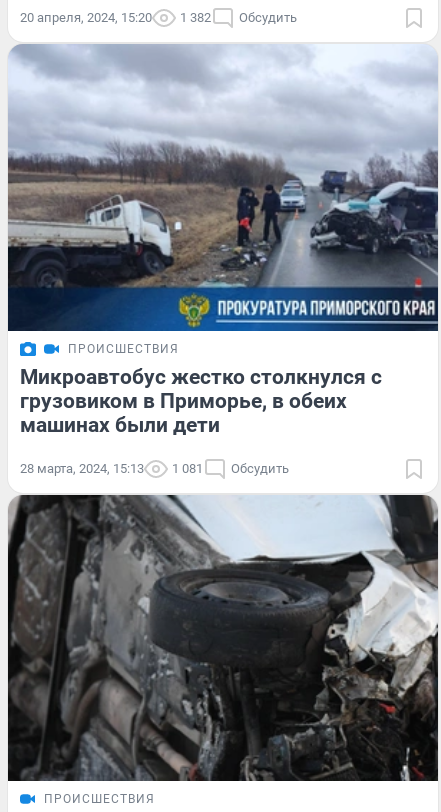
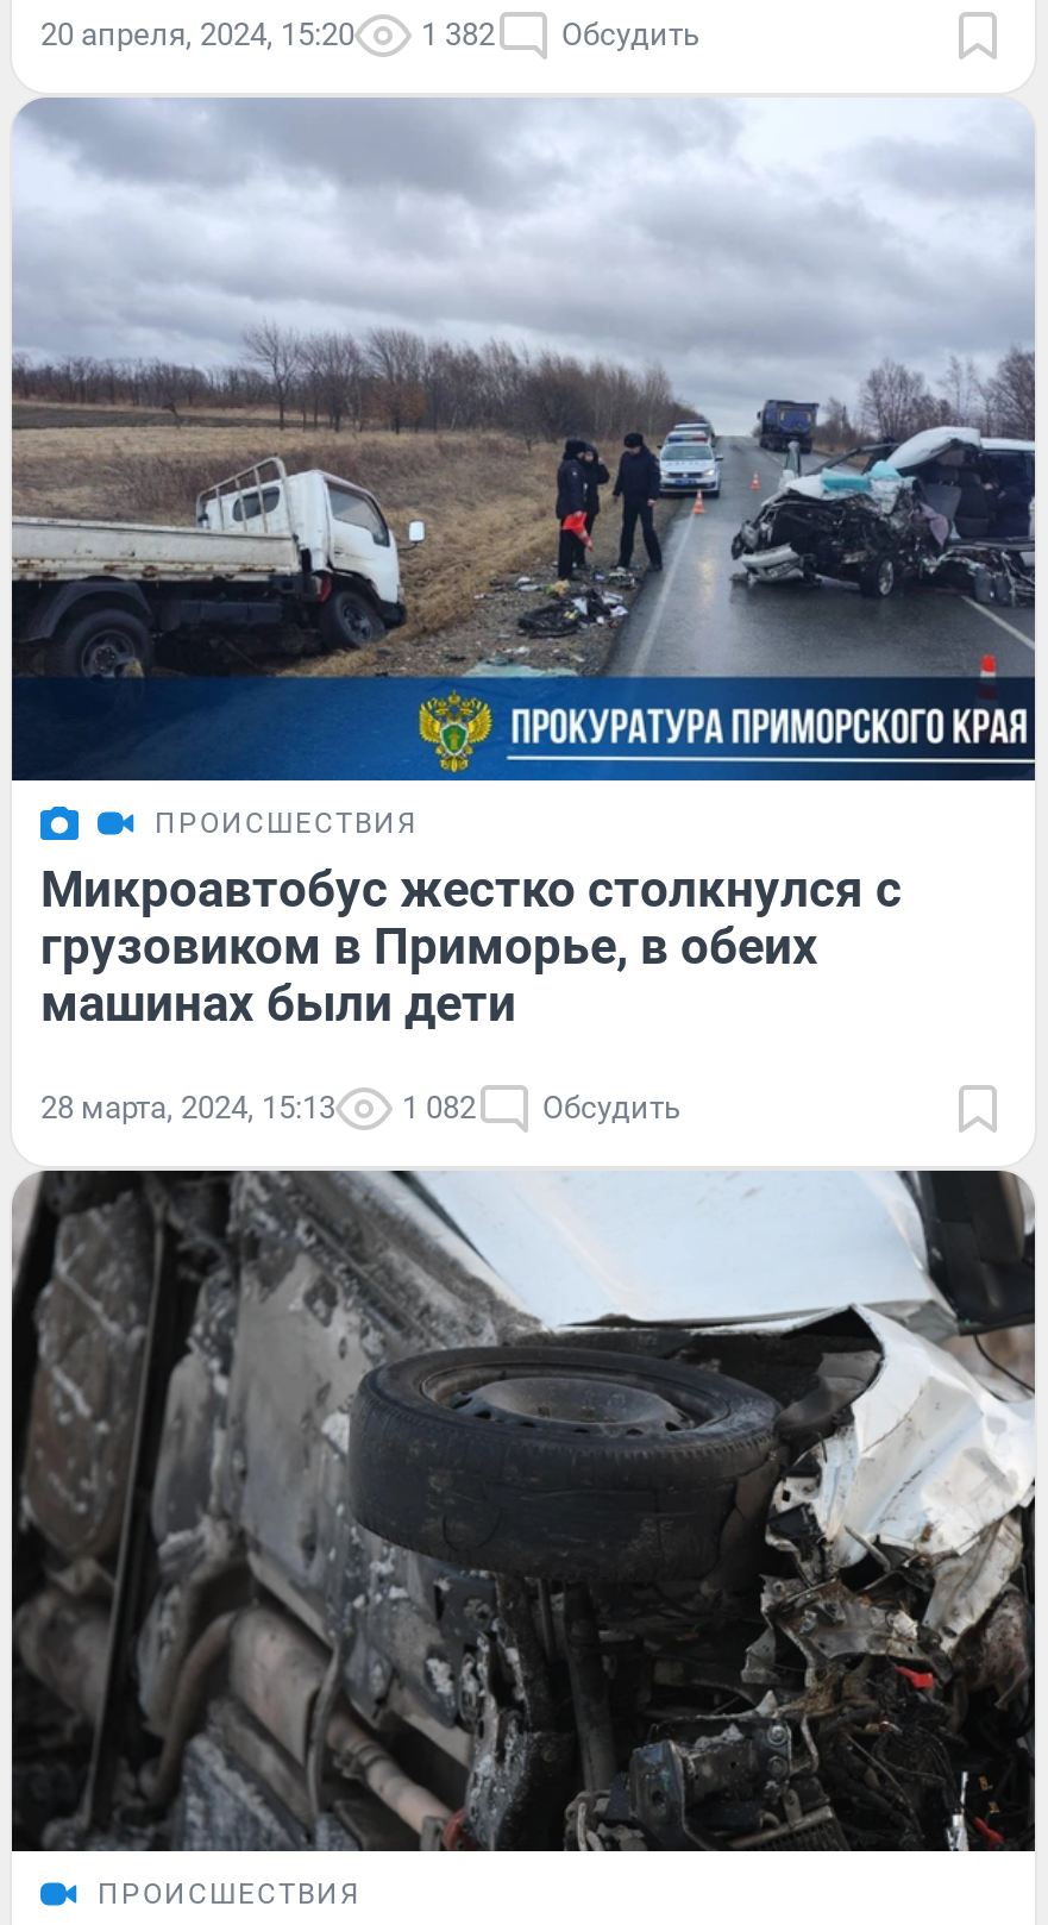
[20,461,289,476] 28 марта, 2024, 15:13 1 081 Обсудить -> [40,1089,680,1125] 28 марта, 2024, 15:13 1 082 Обсудить

